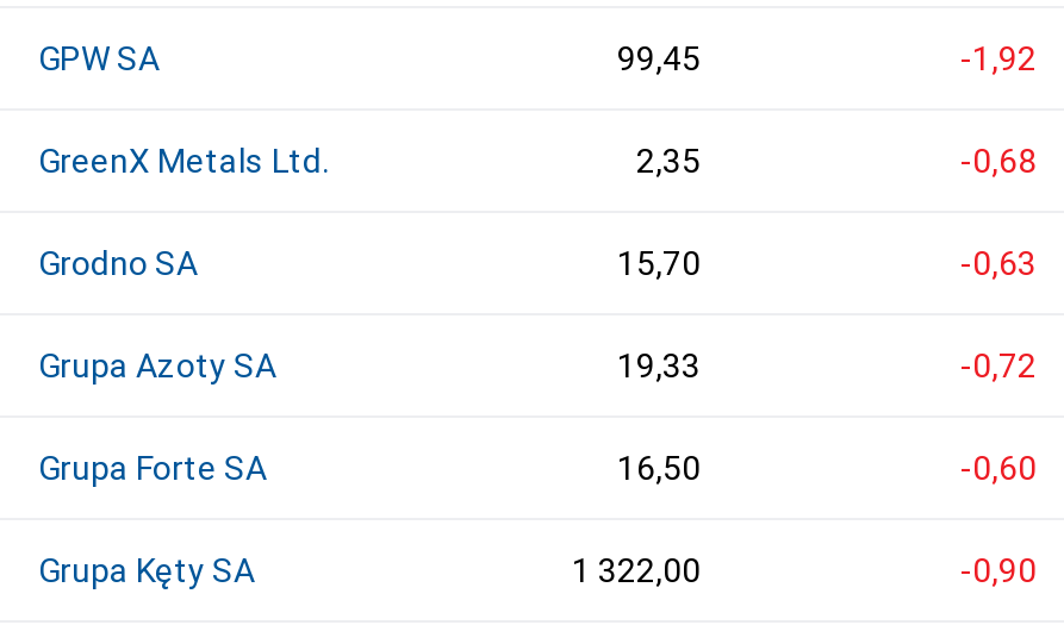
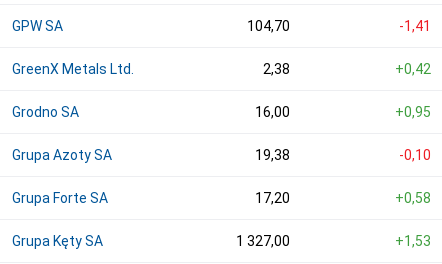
[617,39,701,77] 99,45 -> [247,18,290,34] 104,70
[960,39,1037,77] -1,92 -> [399,18,431,34] -1,41
[636,142,701,180] 2,35 -> [263,61,290,77] 2,38
[960,142,1037,180] -0,68 -> [395,61,431,77] +0,42
[617,244,701,282] 15,70 -> [255,104,290,120] 16,00
[960,244,1037,282] -0,63 -> [395,104,431,120] +0,95
[617,346,701,385] 19,33 -> [255,147,290,163] 19,38
[960,346,1037,385] -0,72 -> [399,147,431,163] -0,10
[617,449,701,487] 16,50 -> [255,190,290,206] 17,20
[960,449,1037,487] -0,60 -> [395,190,431,206] +0,58
[572,551,701,589] 1 322,00 -> [236,233,290,249] 1 327,00
[960,551,1037,589] -0,90 -> [395,233,431,249] +1,53

